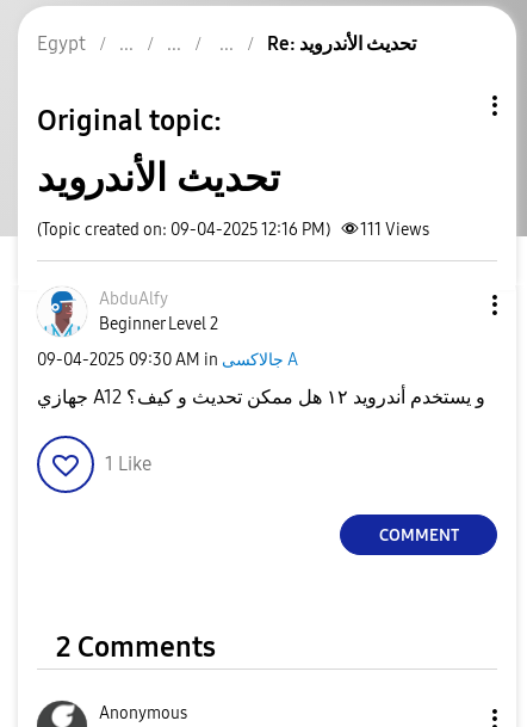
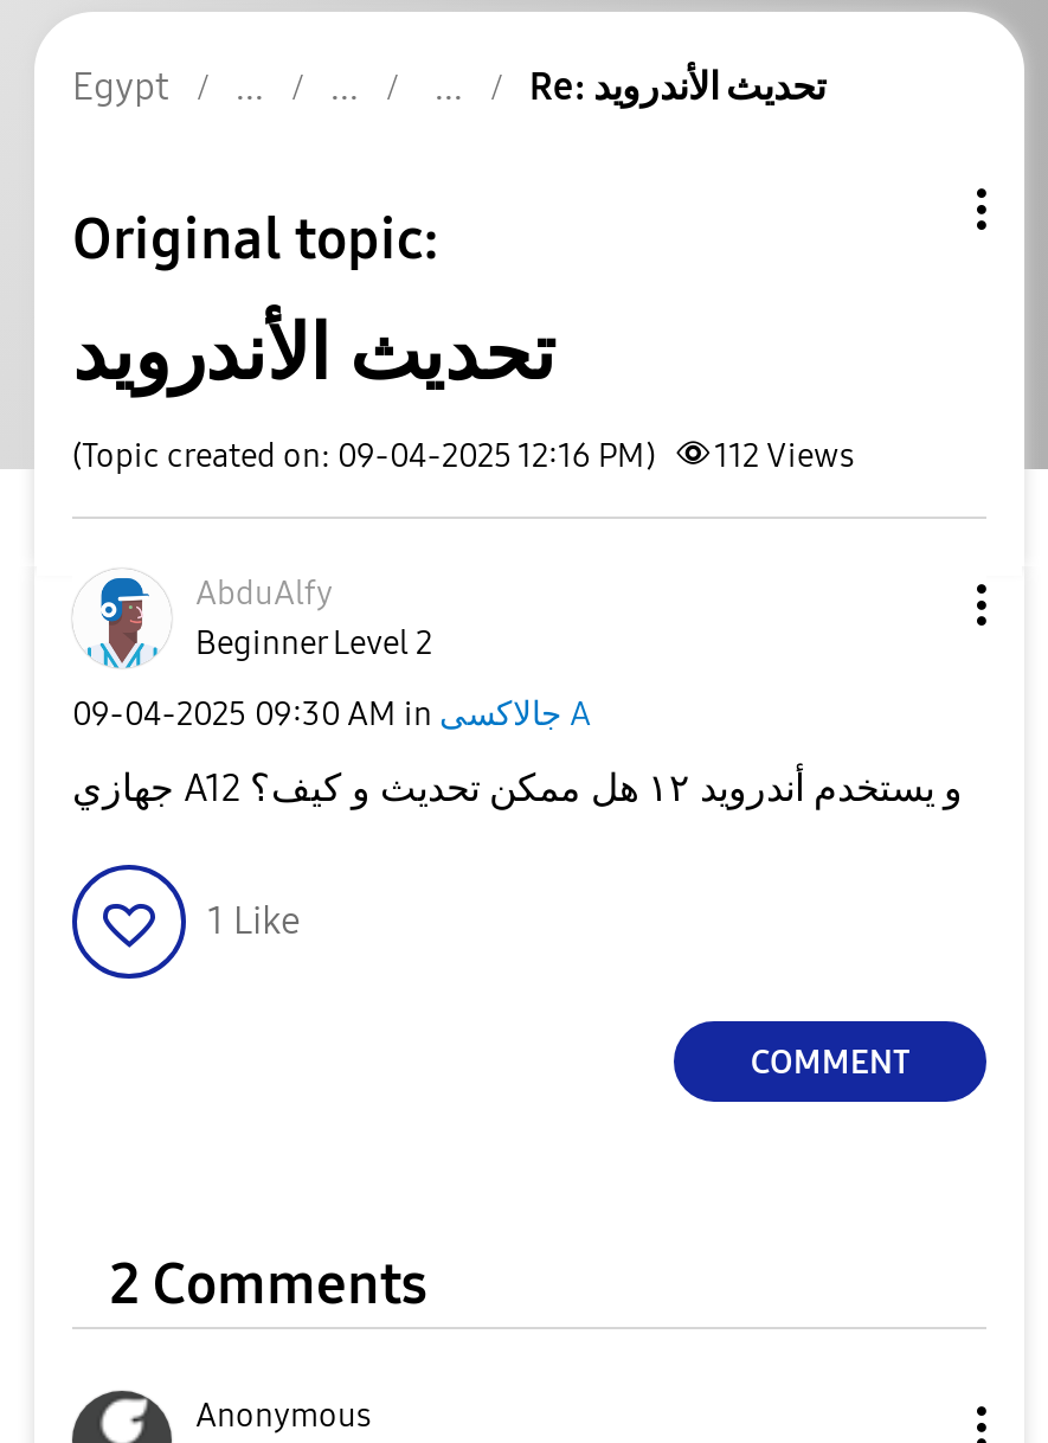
[37,220,429,240] (Topic created on: 09-04-2025 12:16 PM) 111 Views -> [72,436,854,476] (Topic created on: 09-04-2025 12:16 PM) 112 Views

